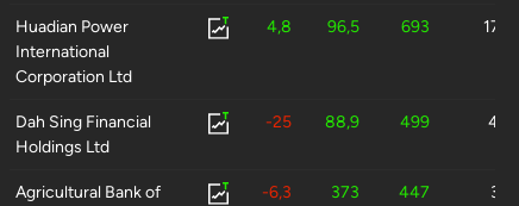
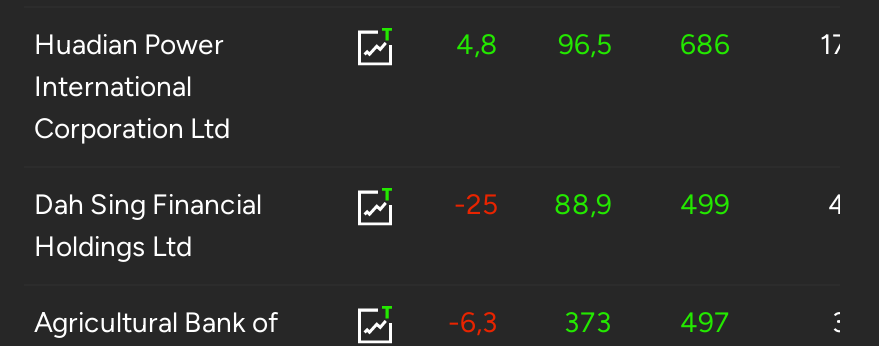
[401,17,430,37] 693 -> [680,28,730,62] 686
[262,182,430,202] -6,3 373 447 -> [448,306,730,340] -6,3 373 497

